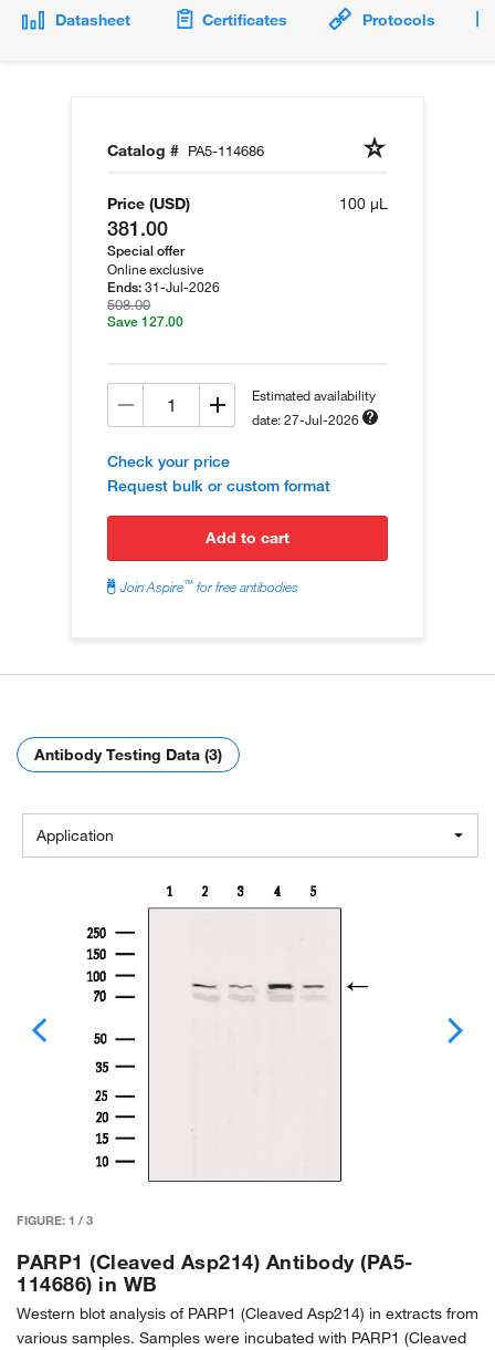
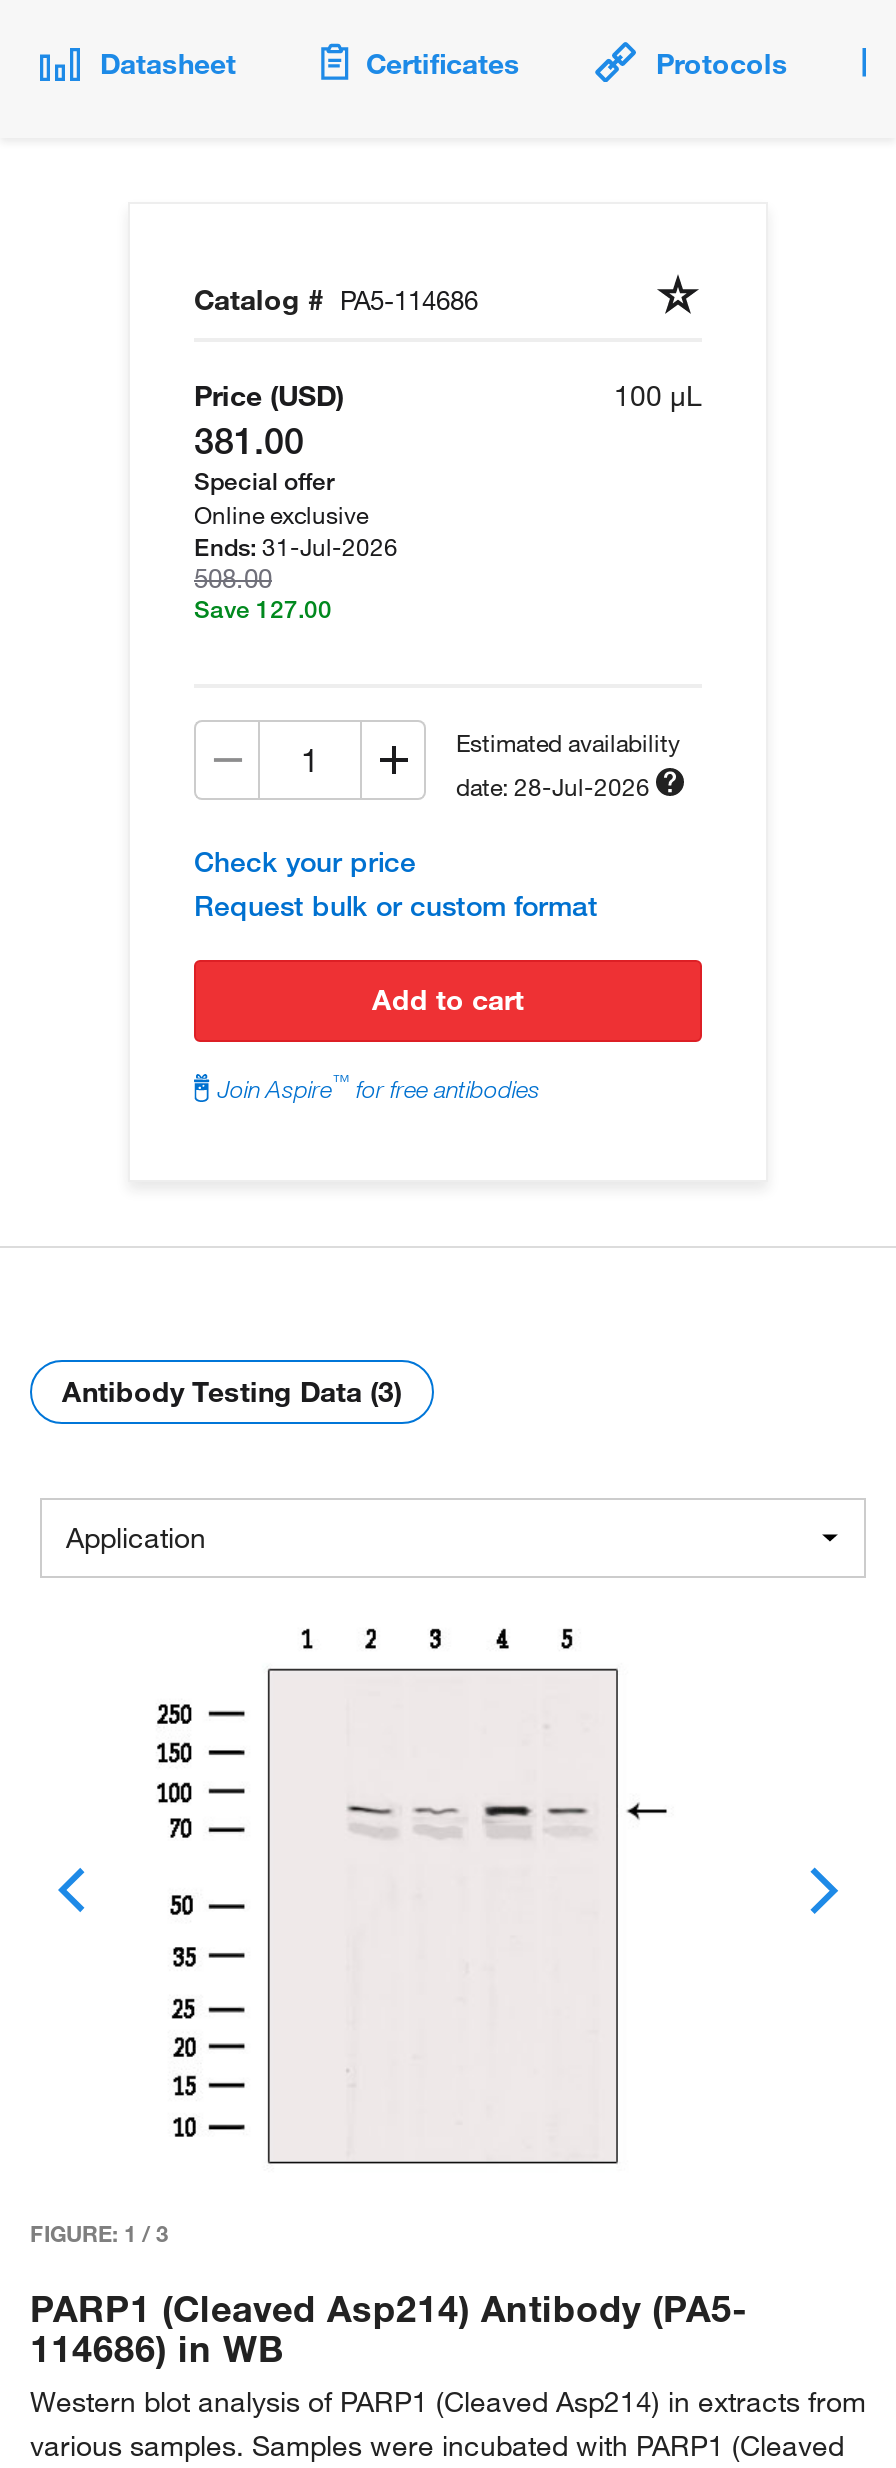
[252,410,359,428] date: 27-Jul-2026 -> [456,770,650,802] date: 28-Jul-2026

